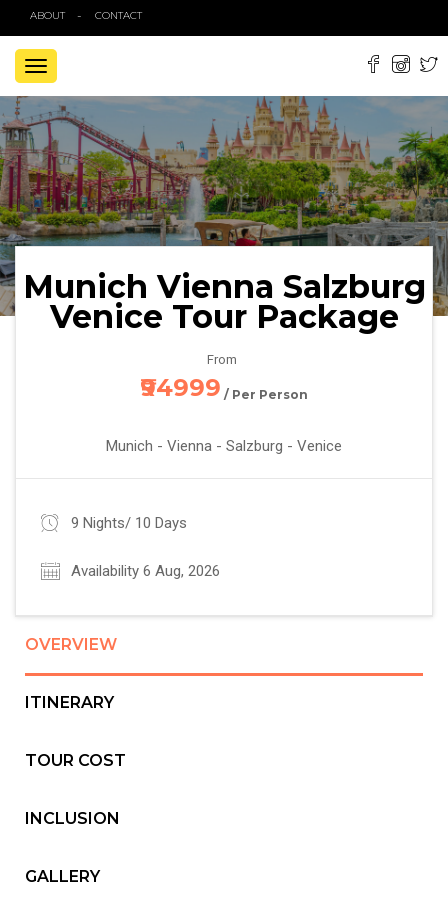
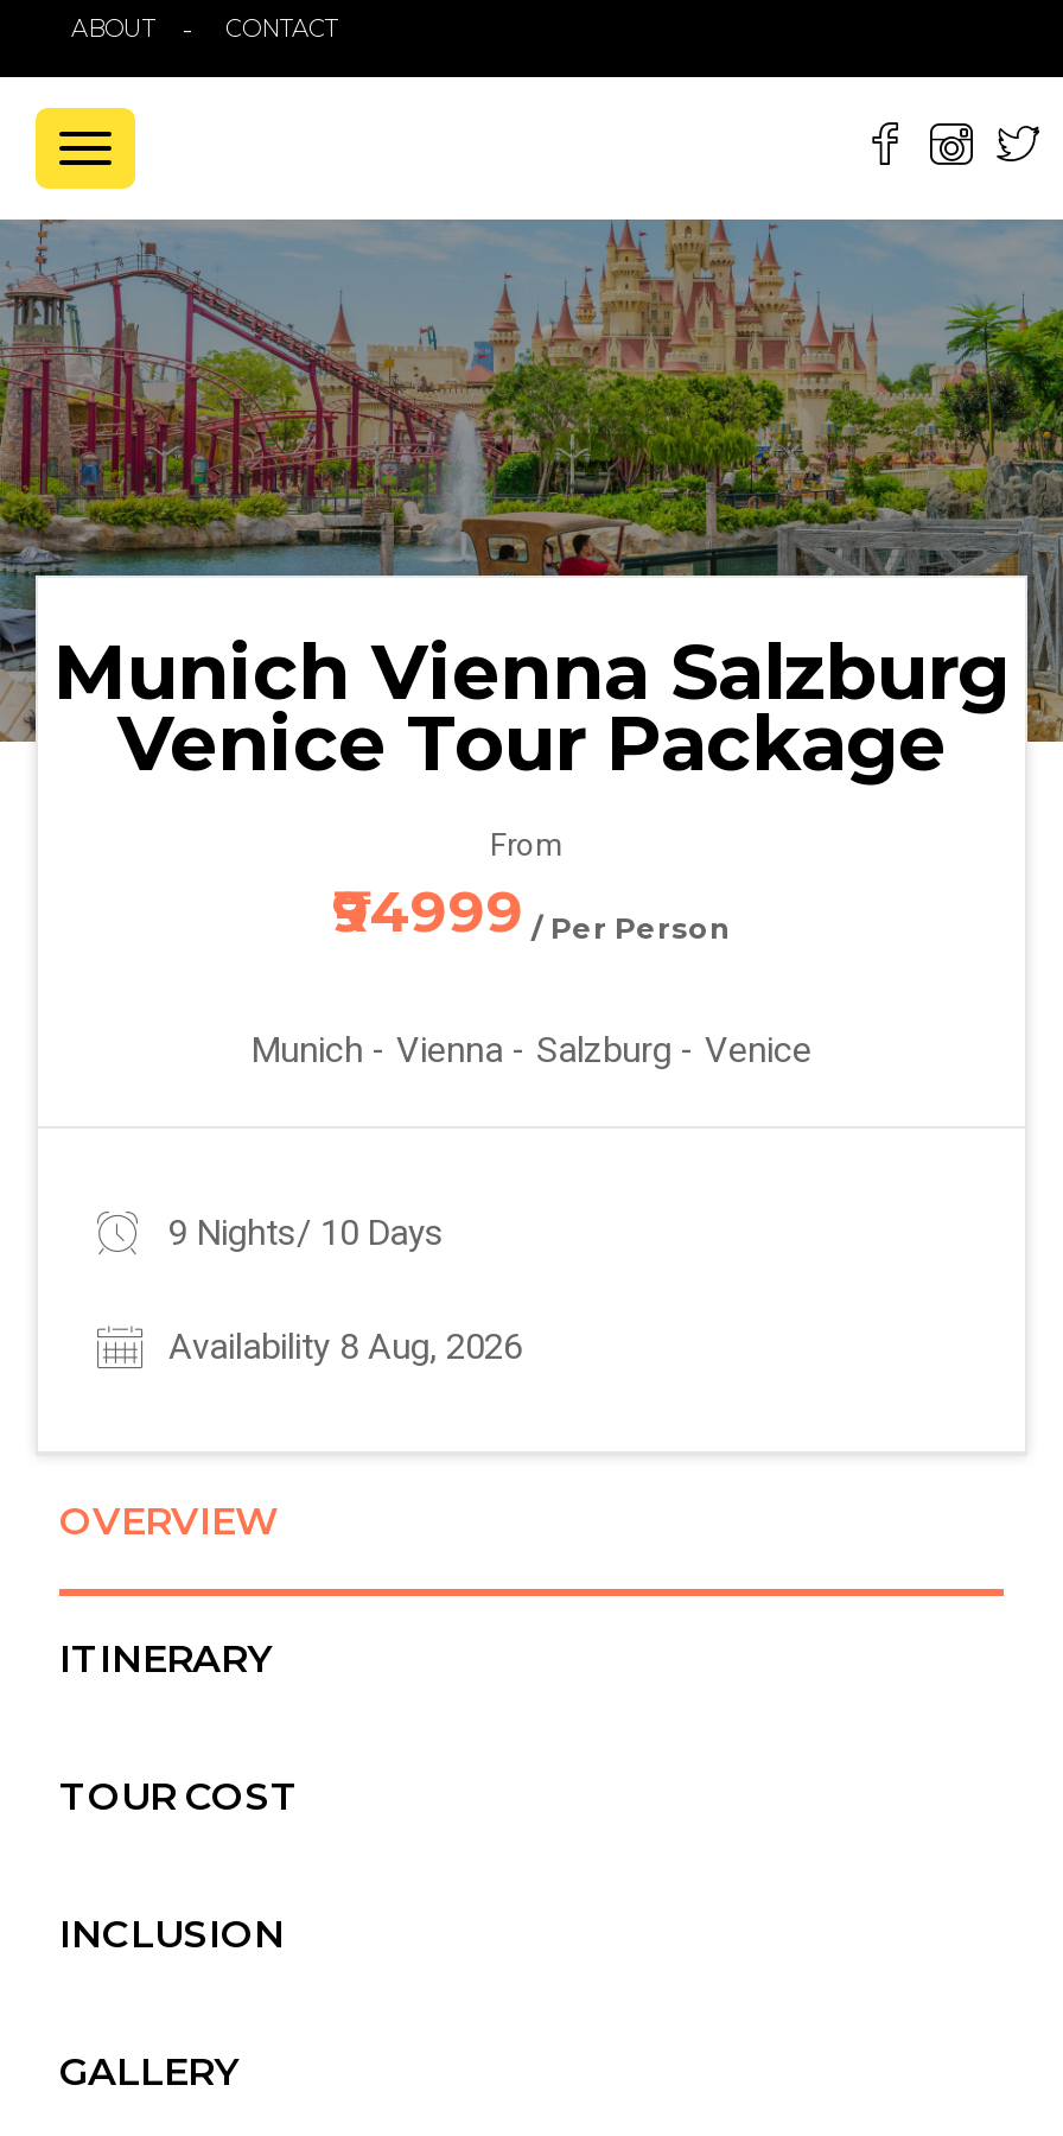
[71,561,220,579] Availability 6 Aug, 2026 -> [168,1324,522,1367] Availability 8 Aug, 2026

